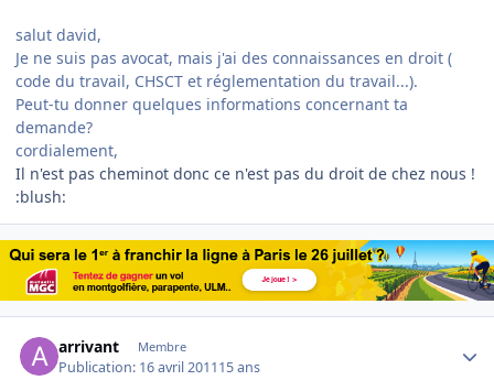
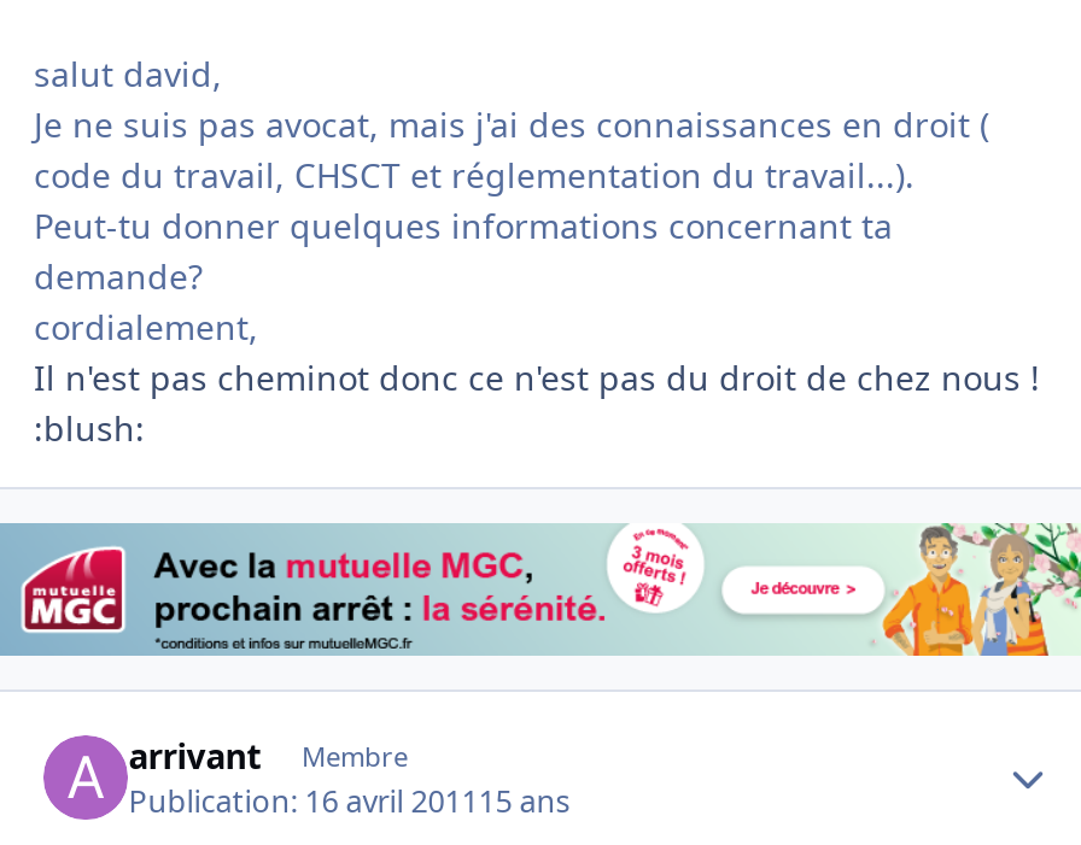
[3,239,491,302] [image] -> [7,521,1074,658] [image]

